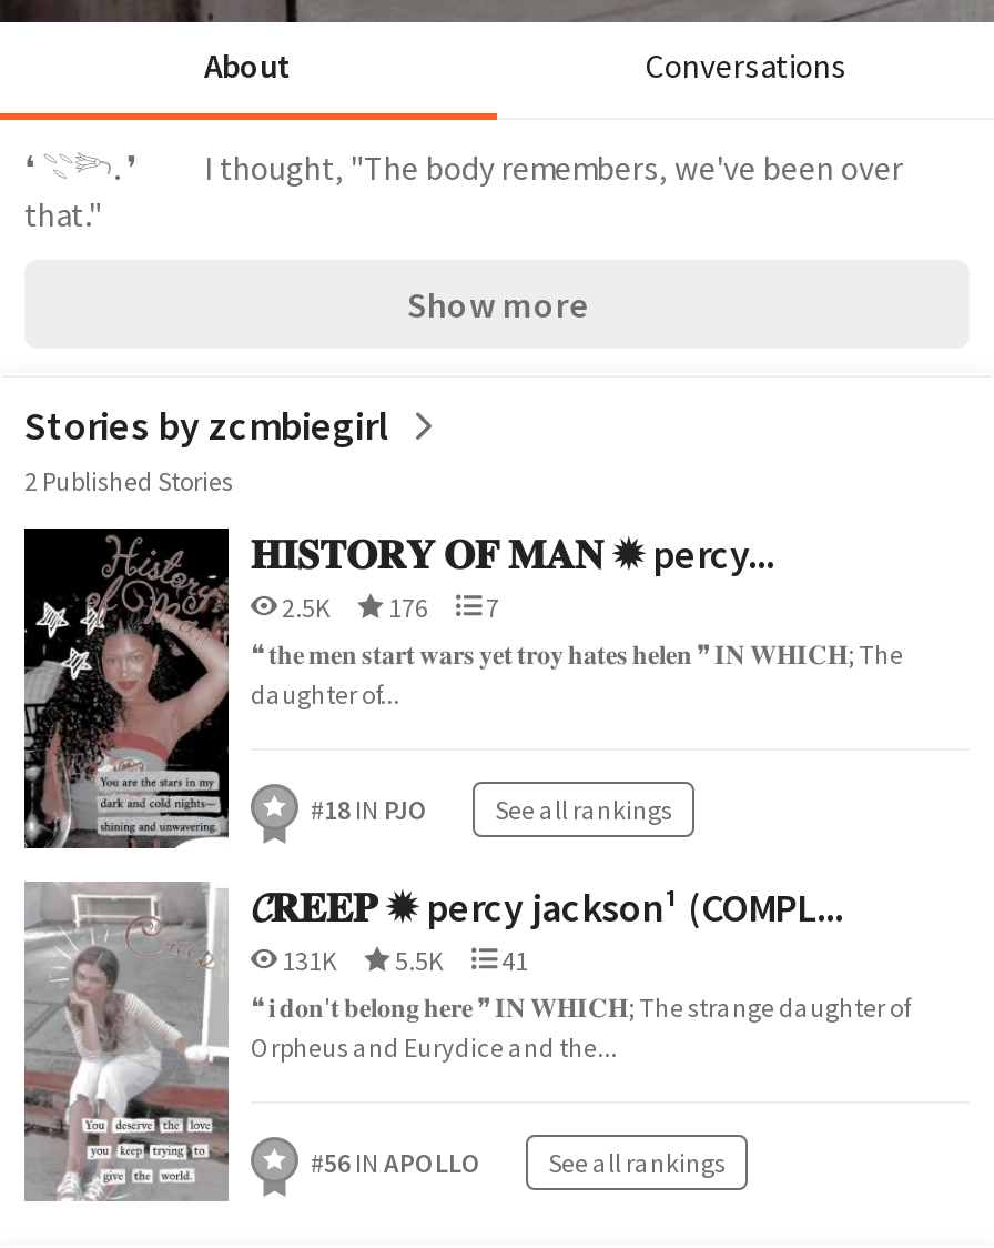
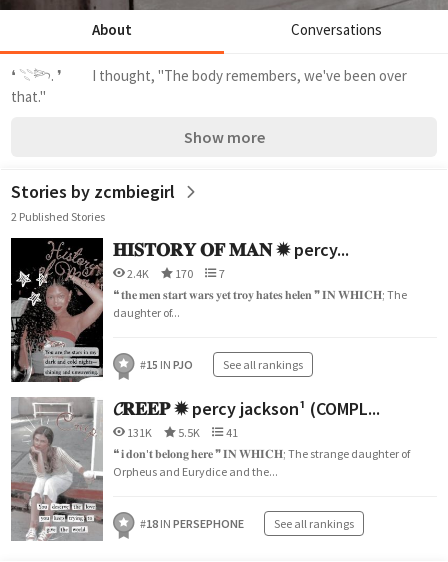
[277,591,433,624] 2.5K | 176 -> [125,266,195,281] 2.4K | 170
[311,793,672,826] #18 IN PJO See all rankings -> [140,357,303,372] #15 IN PJO See all rankings
[311,1146,481,1179] #56 IN APOLLO -> [140,516,244,531] #18 IN PERSEPHONE

